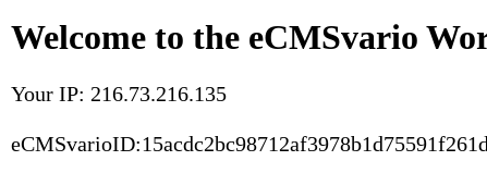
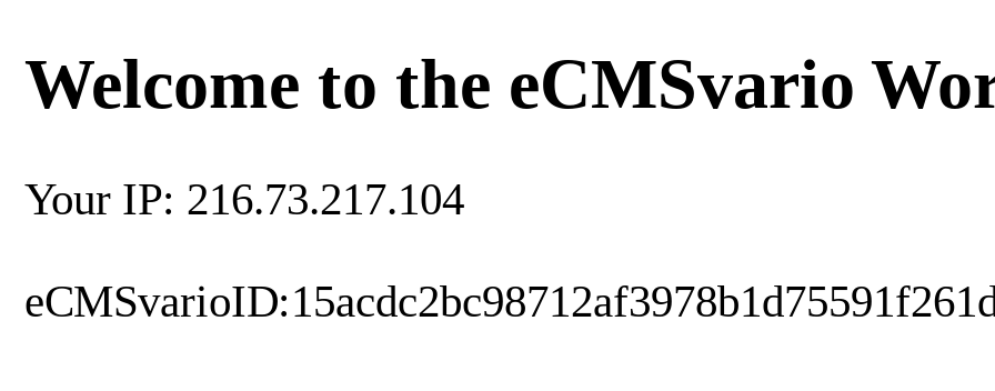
[11,81,227,105] Your IP: 216.73.216.135 -> [24,174,464,223] Your IP: 216.73.217.104

